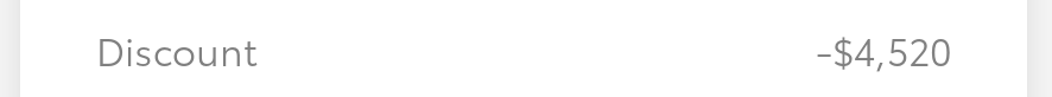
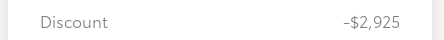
[816,21,951,75] -$4,520 -> [343,9,400,32] -$2,925

